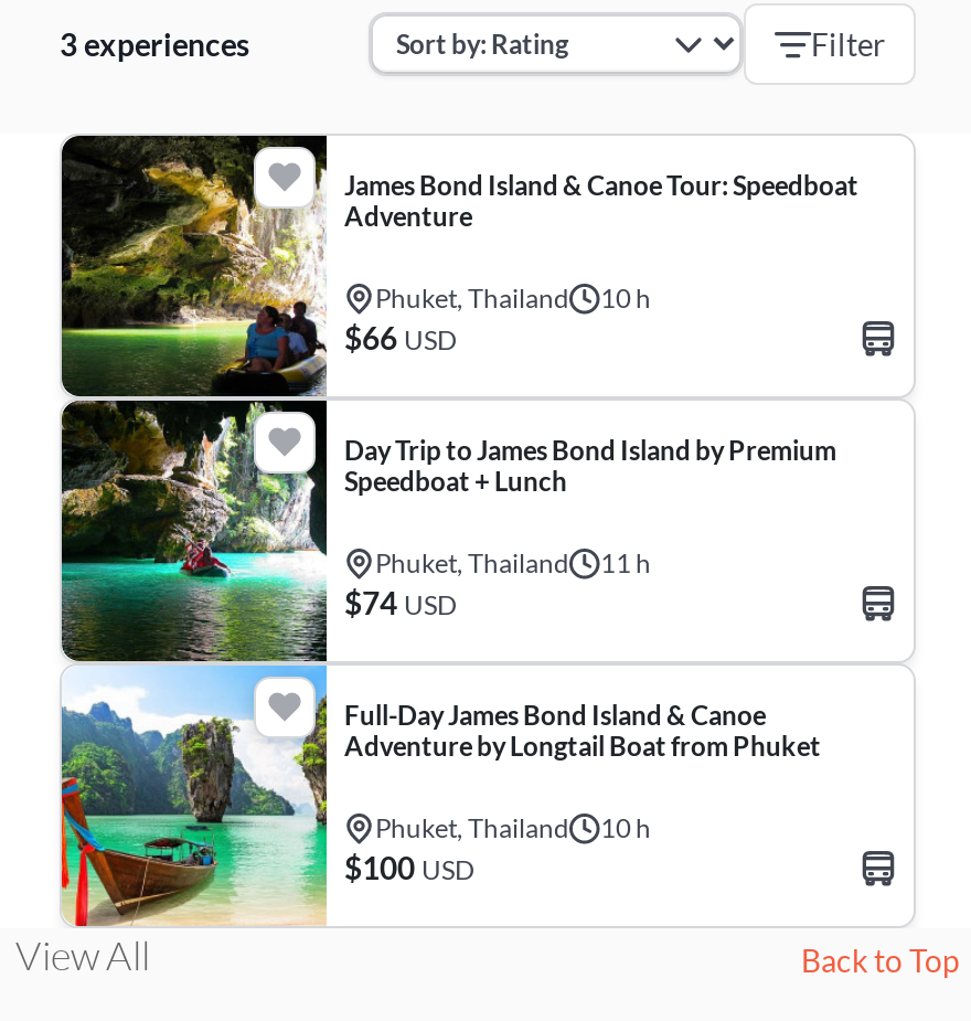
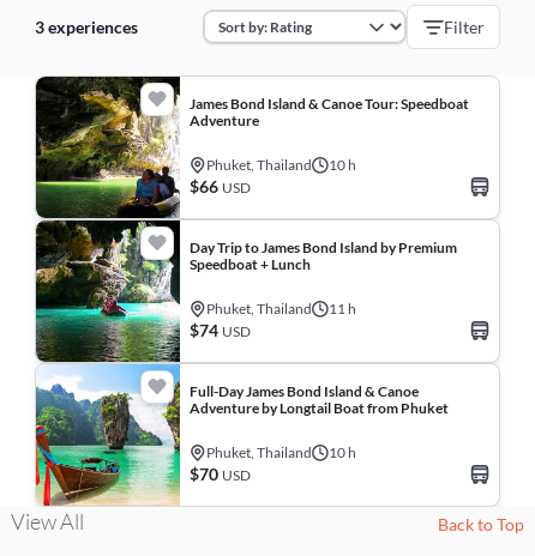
[344,849,474,886] $100 USD -> [190,464,251,484] $70 USD

